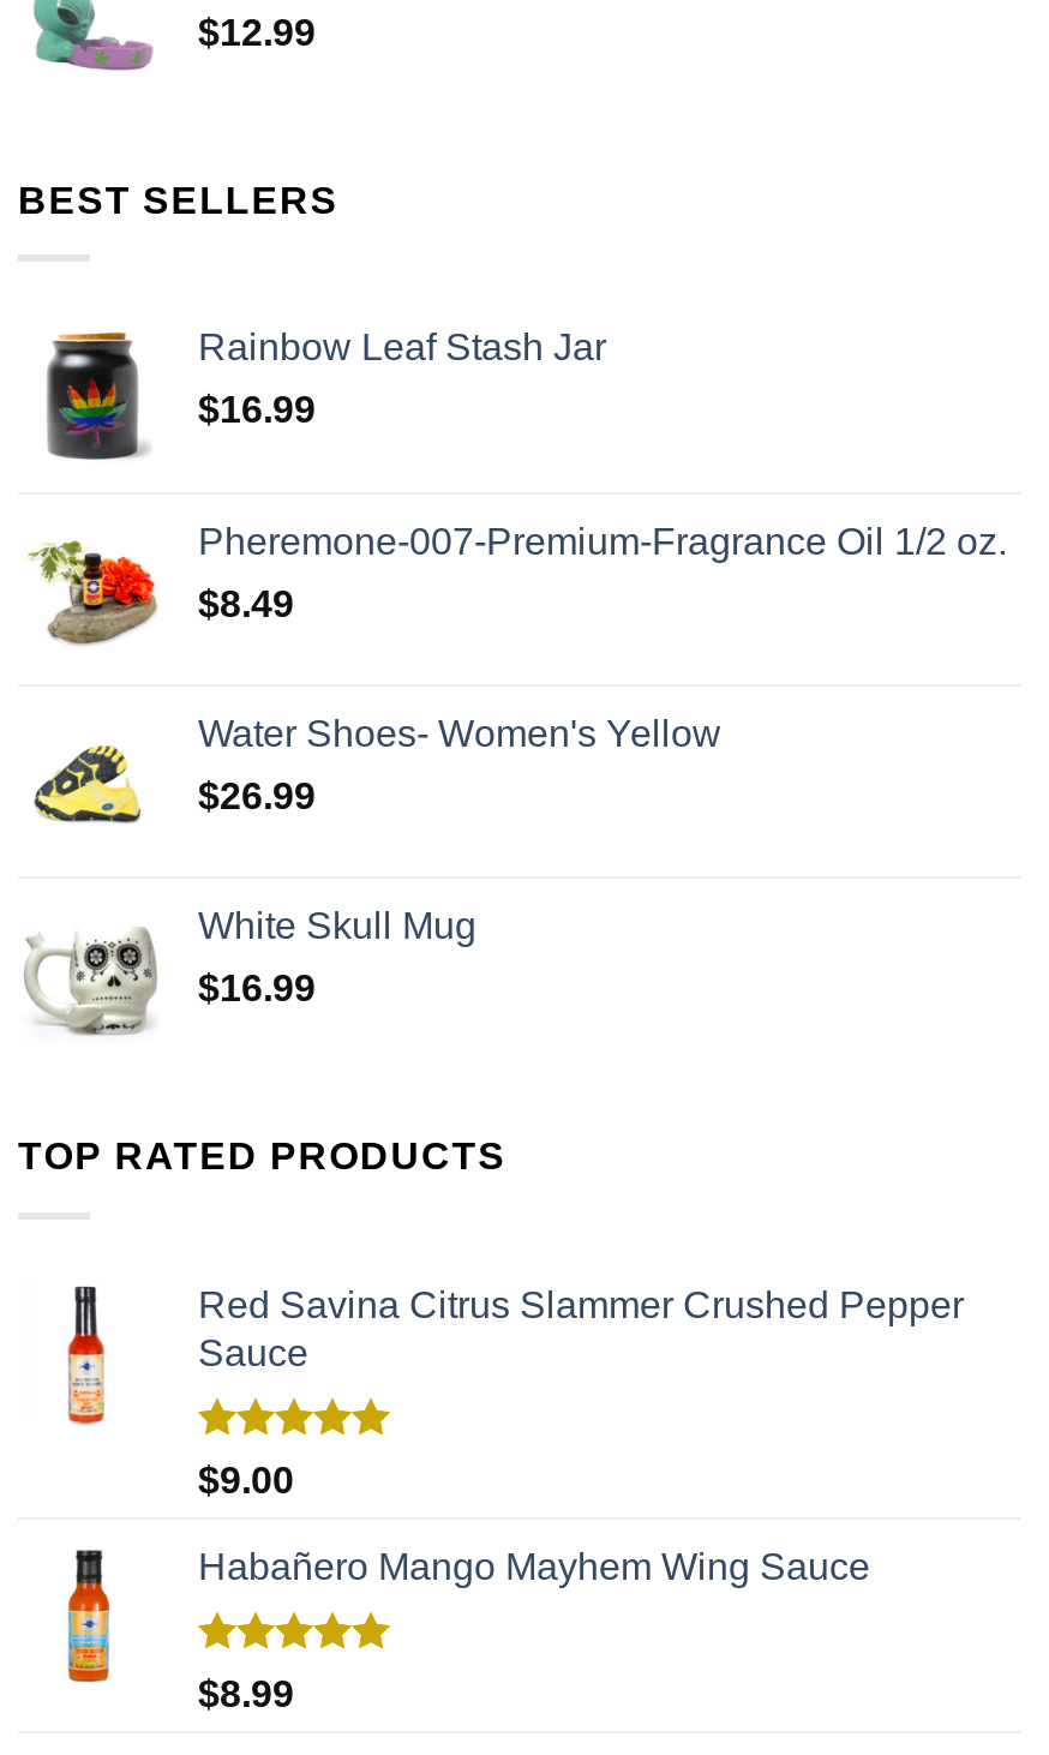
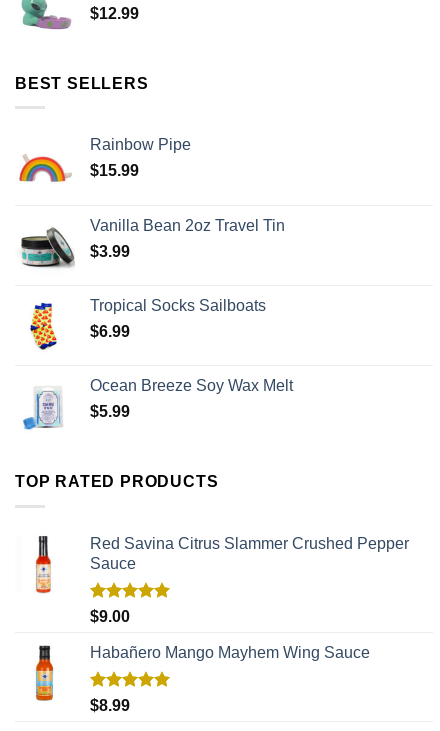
[28,328,606,463] [image] | Rainbow Leaf Stash Jar -> [18,136,191,192] [image] | Rainbow Pipe
[198,390,316,431] $16.99 -> [90,162,139,179] $15.99
[25,522,1007,643] [image] | Pheremone-007-Premium-Fragrance Oil 1/2 oz. -> [20,217,285,269] [image] | Vanilla Bean 2oz Travel Tin
[198,585,294,625] $8.49 -> [90,243,130,260] $3.99
[32,714,721,840] [image] | Water Shoes- Women's Yellow -> [22,297,266,351] [image] | Tropical Socks Sailboats
[198,777,316,817] $26.99 -> [90,323,130,340] $6.99
[23,906,476,1037] [image] | White Skull Mug -> [18,377,293,431] [image] | Ocean Breeze Soy Wax Melt
[198,969,316,1010] $16.99 -> [90,403,130,420] $5.99

